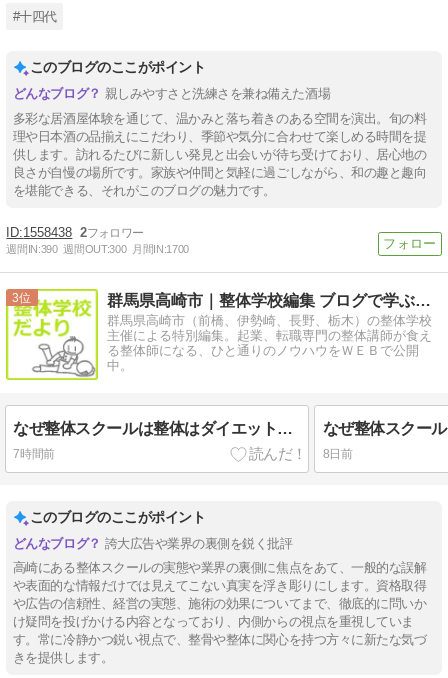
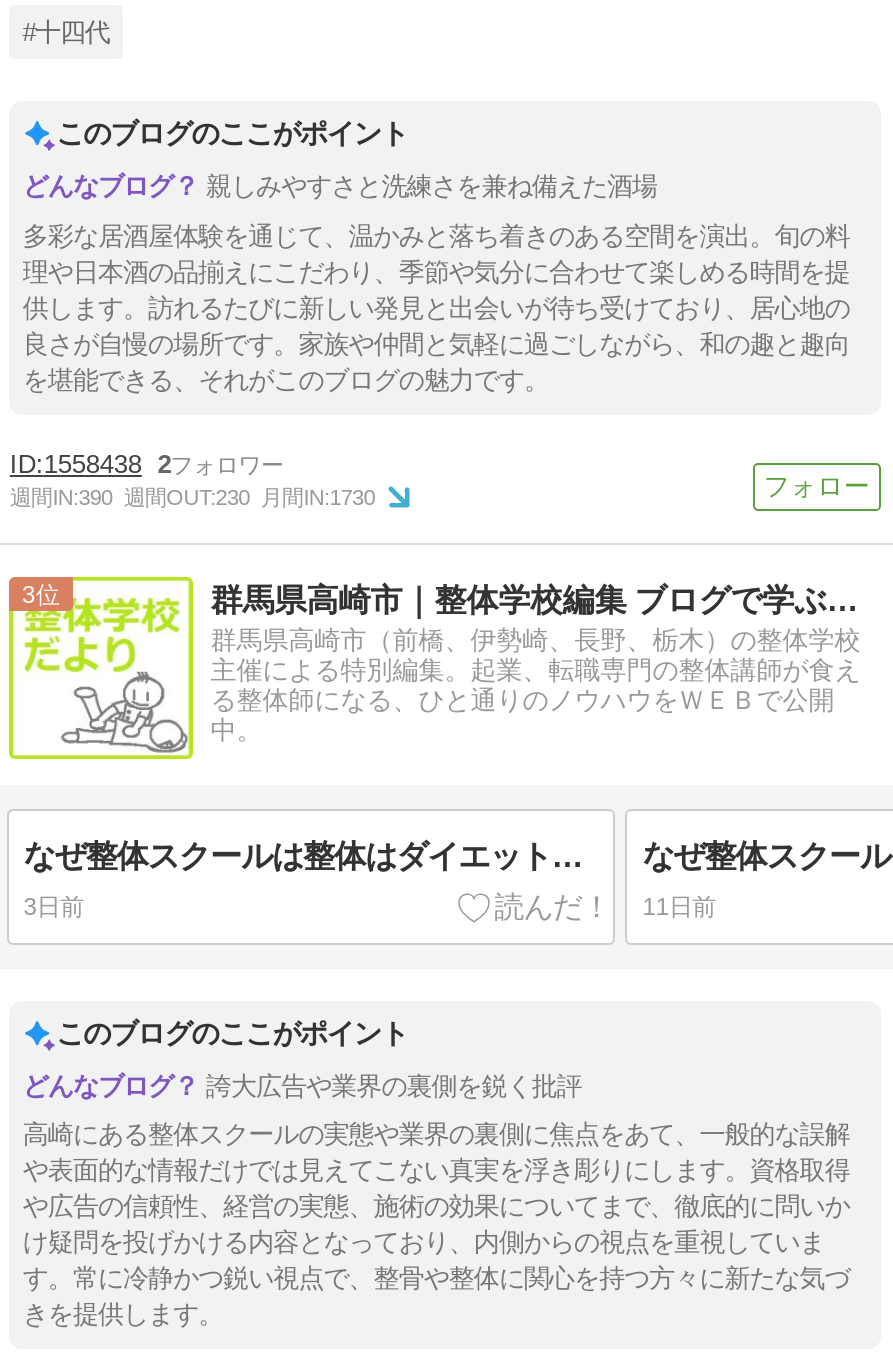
[6,243,189,255] 週間IN:390 週間OUT:300 月間IN:1700 -> [10,485,375,509] 週間IN:390 週間OUT:230 月間IN:1730
[13,447,353,461] 7時間前 | 8日前 -> [24,892,716,920] 3日前 | 11日前

